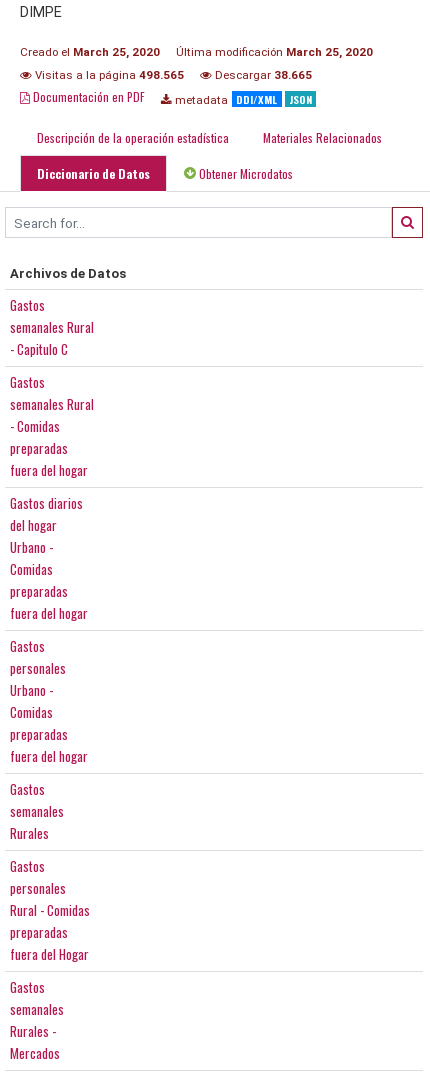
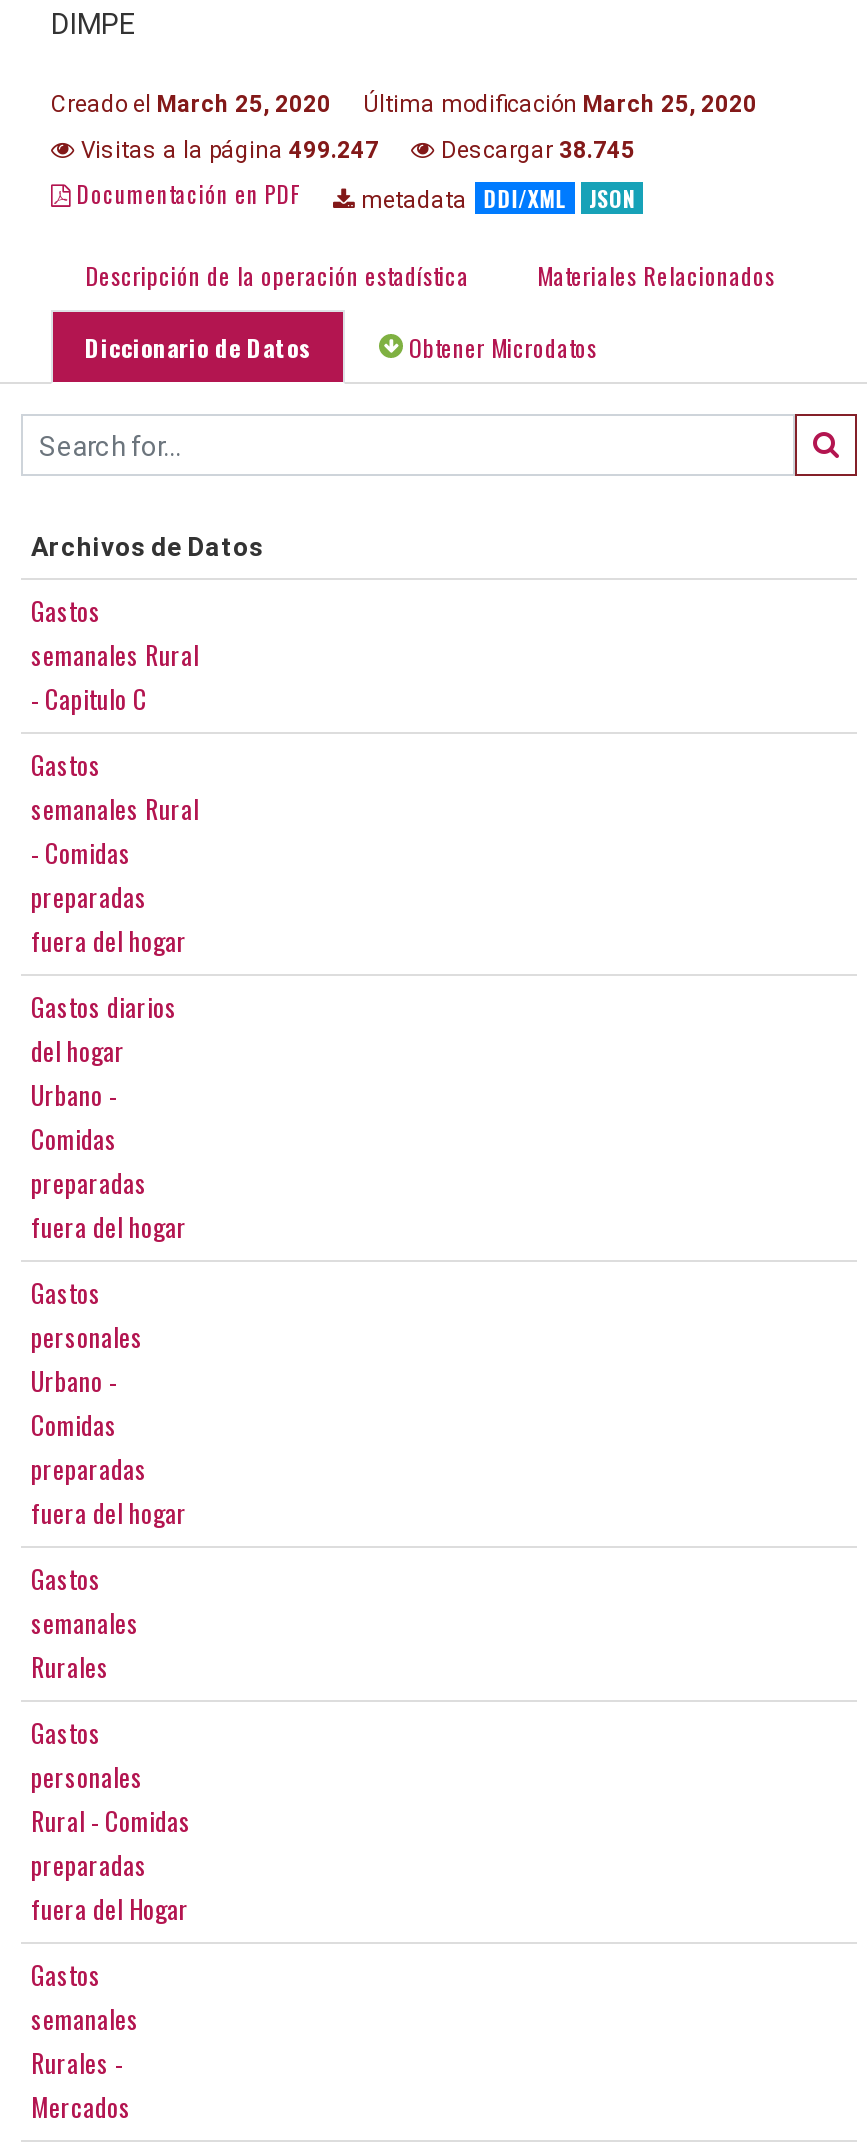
[32,68,184,82] Visitas a la página 498.565 -> [75,136,379,164] Visitas a la página 499.247
[212,68,312,82] Descargar 38.665 -> [435,136,635,164] Descargar 38.745

